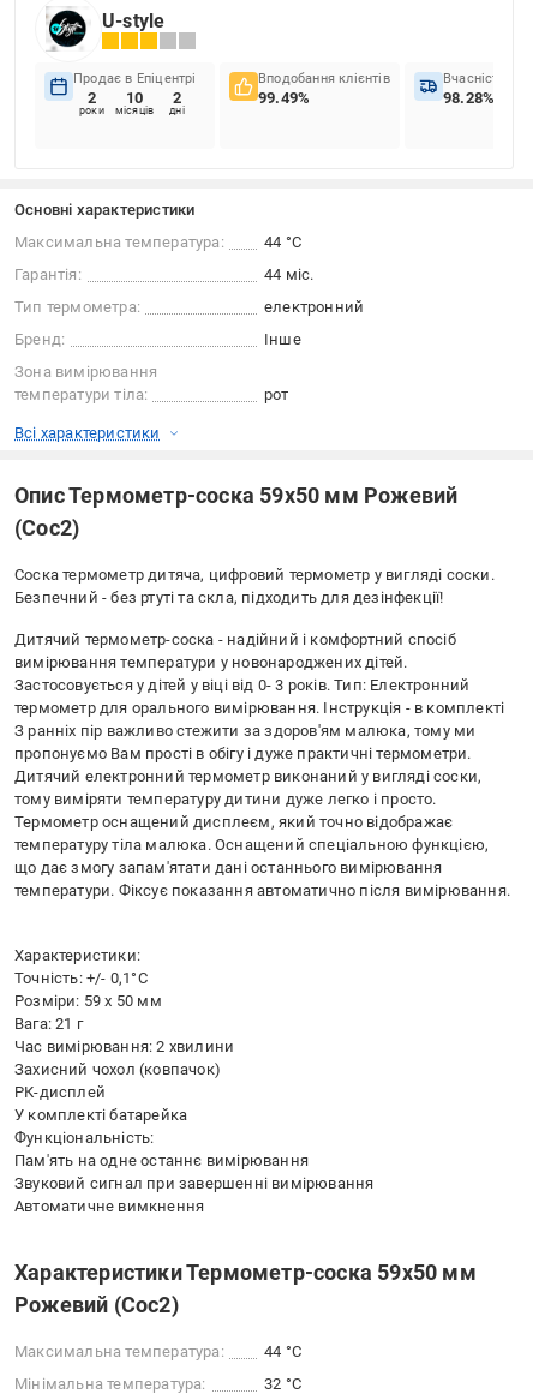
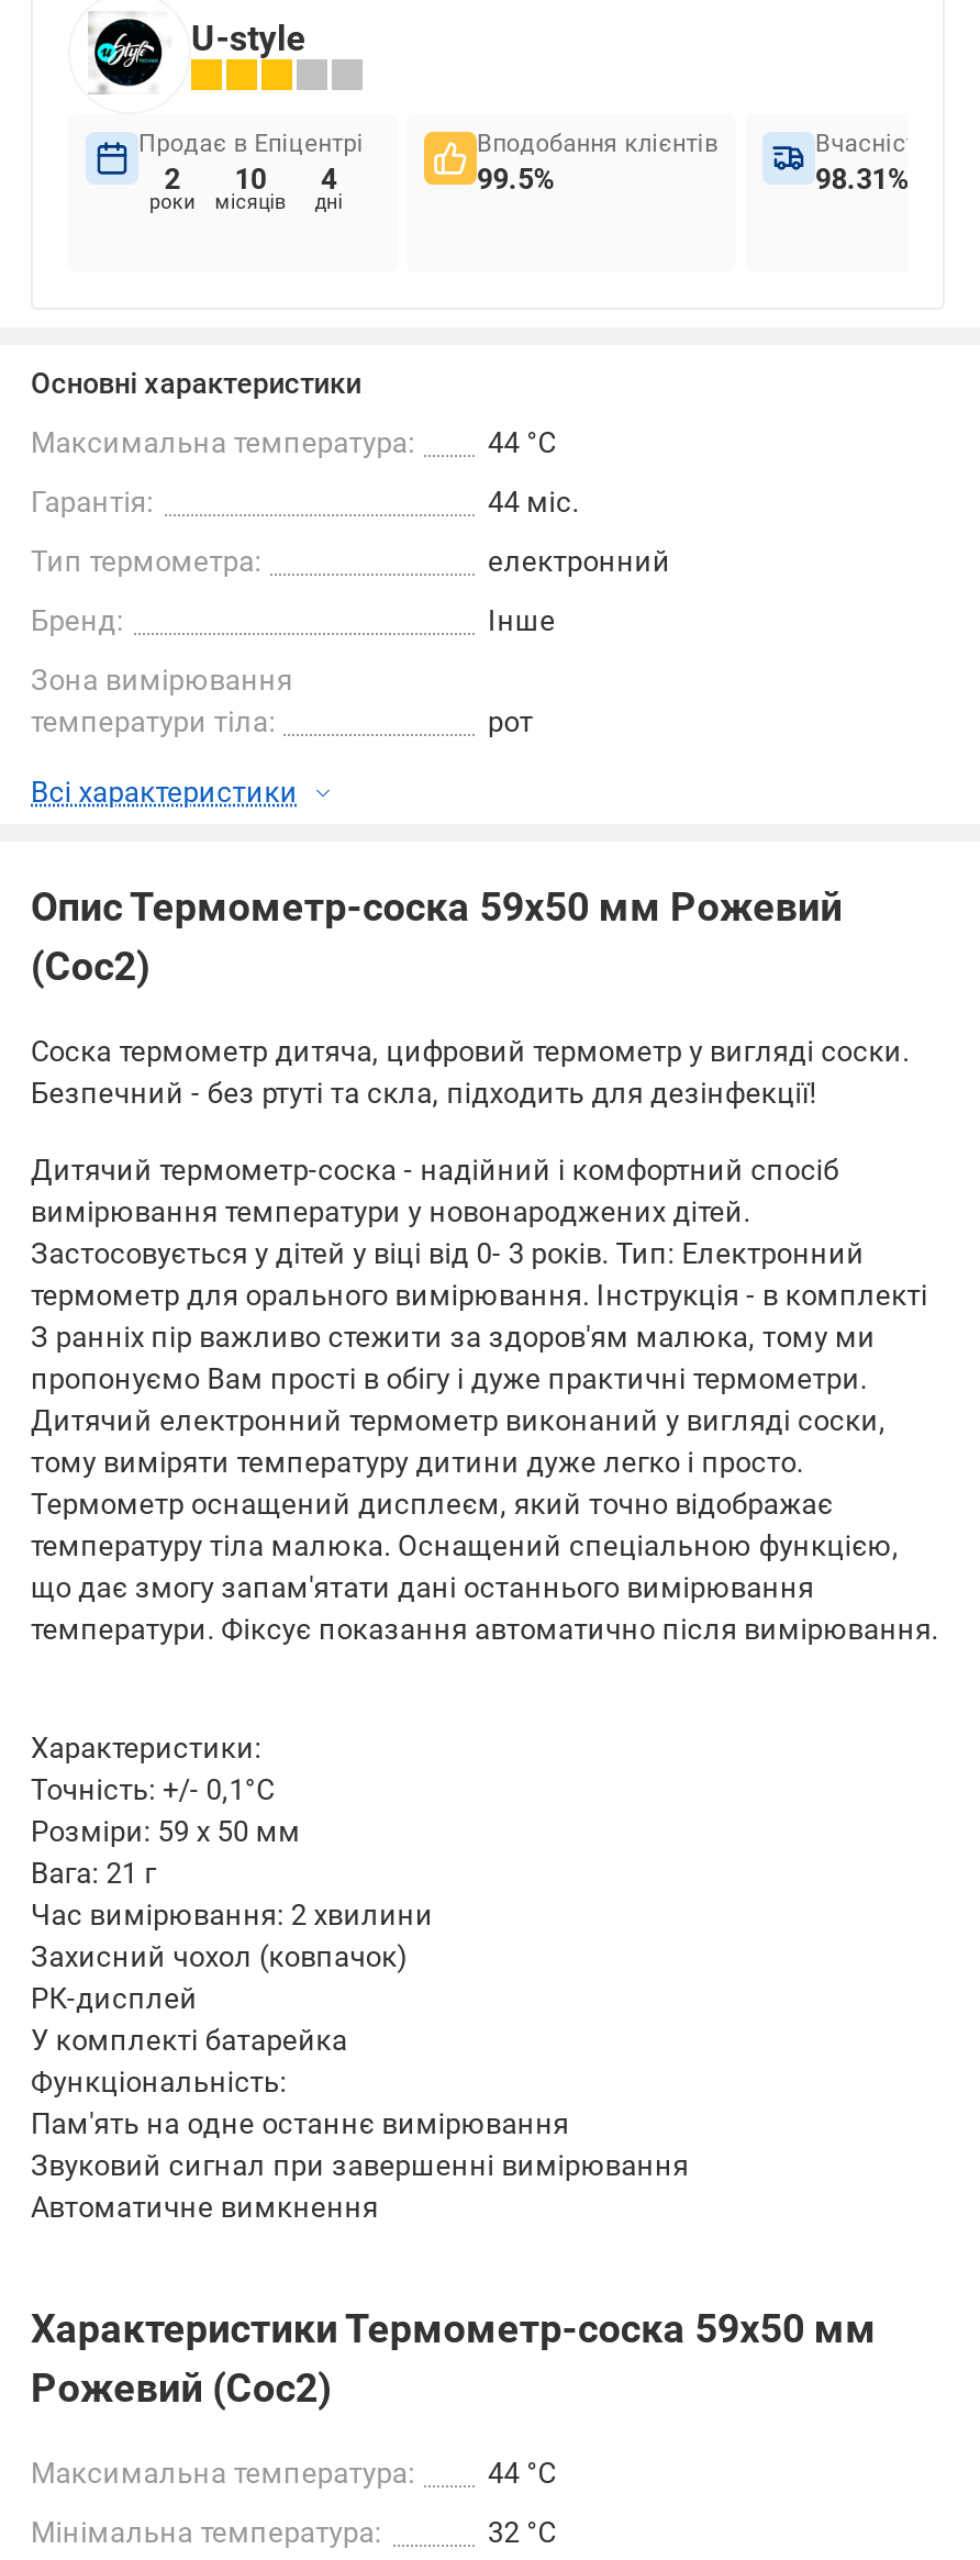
[87,89,182,107] 2 10 2 -> [164,163,337,196] 2 10 4
[258,89,310,107] 99.49% -> [477,163,556,196] 99.5%
[443,89,495,107] 98.28% -> [815,163,910,196] 98.31%

